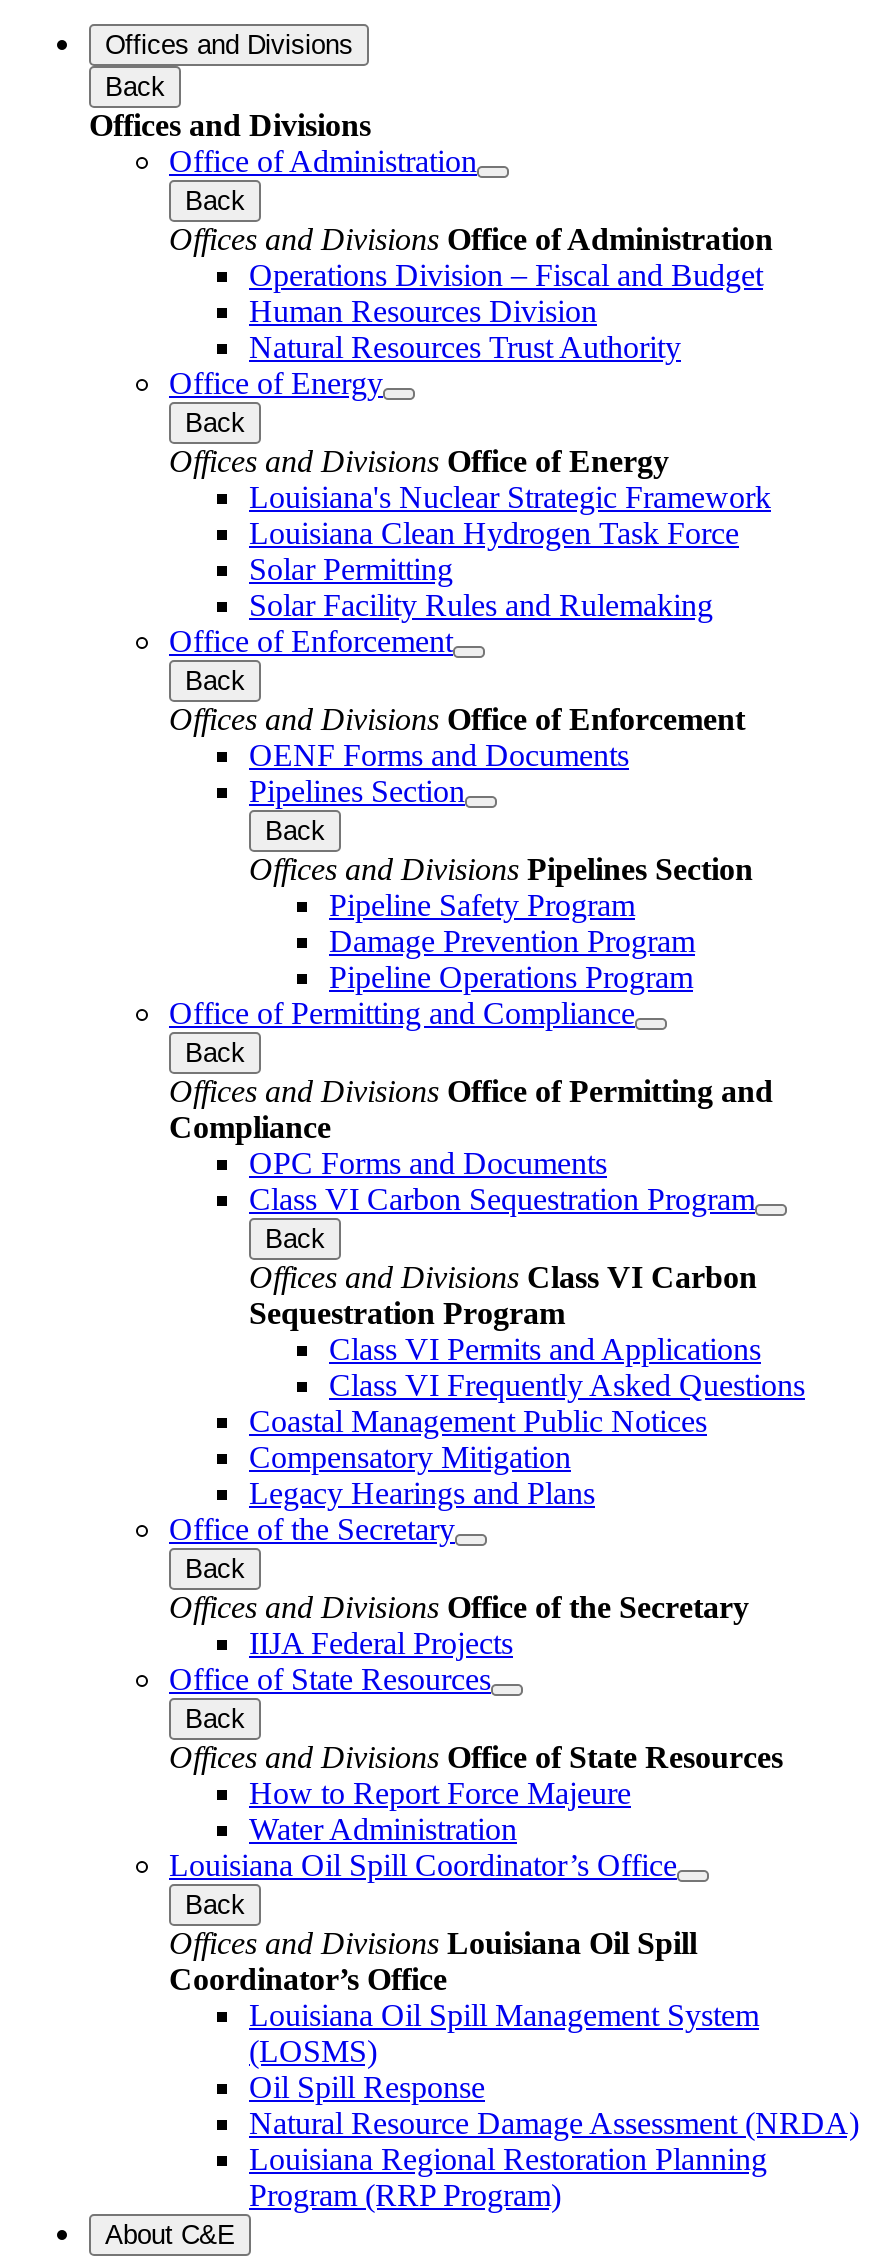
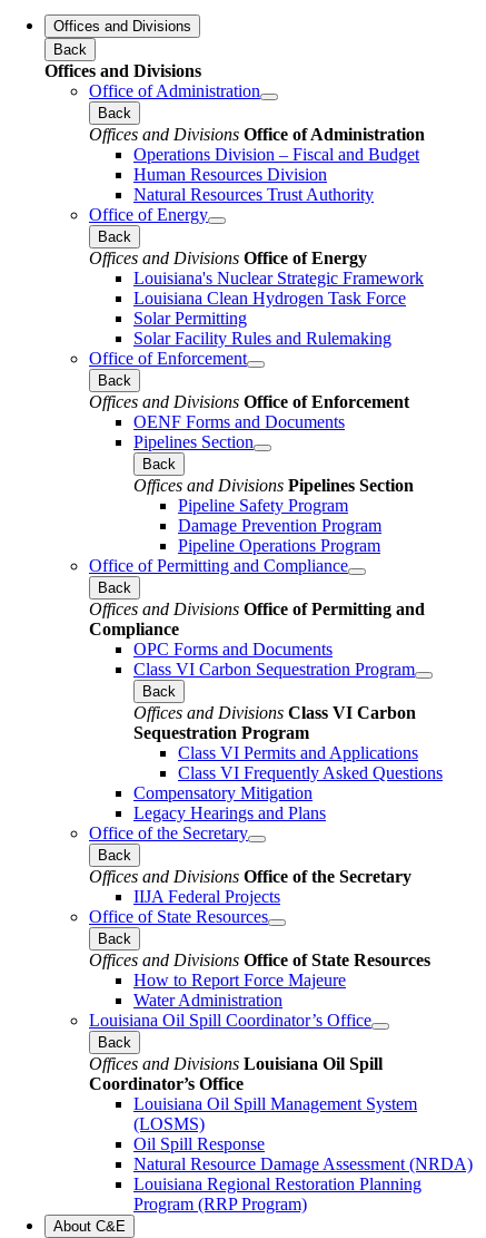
[249,1403,707,1437] Coastal Management Public Notices -> none

